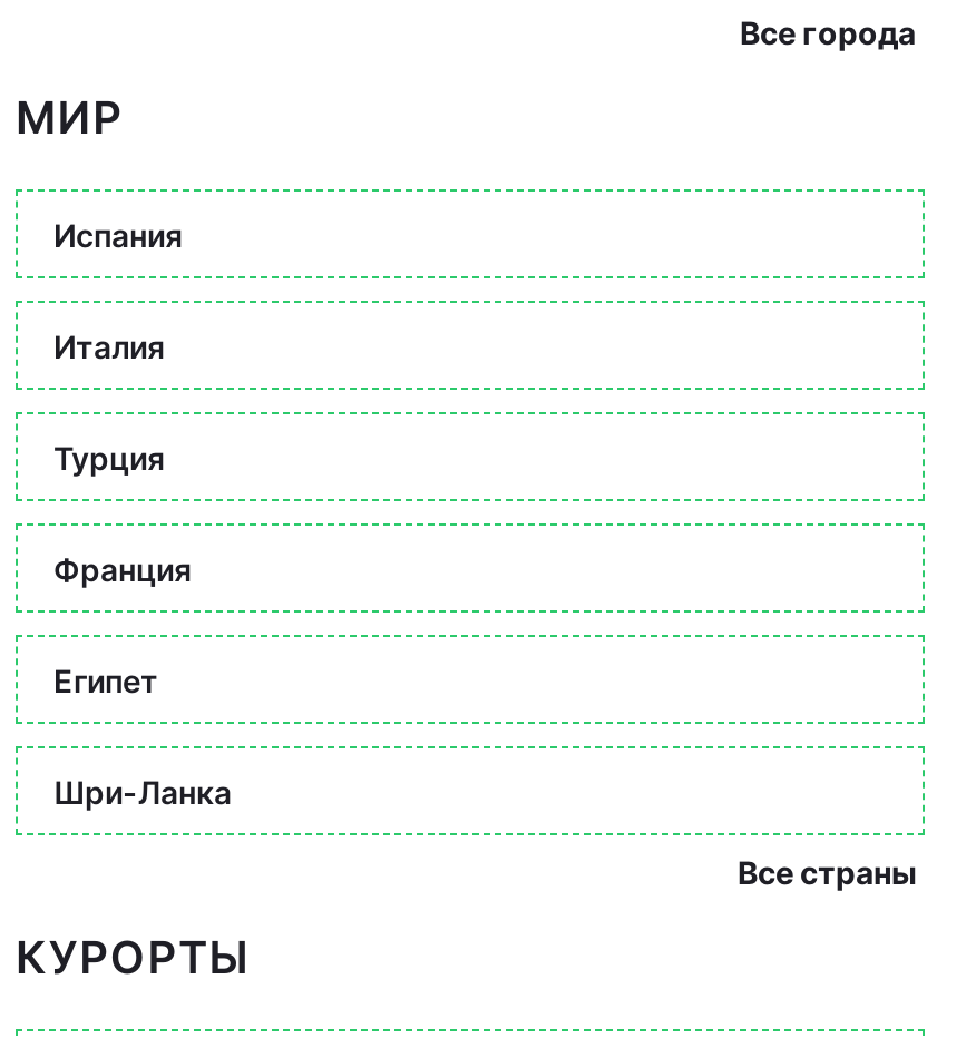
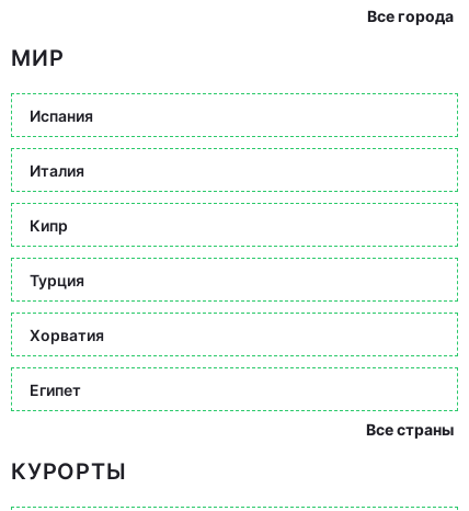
none -> [30,215,68,234] Кипр
moved [53,438,165,476] -> [30,270,84,289]: Турция
[53,549,192,587] Франция -> [30,325,104,344] Хорватия
moved [53,660,158,698] -> [30,380,81,399]: Египет
[53,772,232,810] Шри-Ланка -> none

